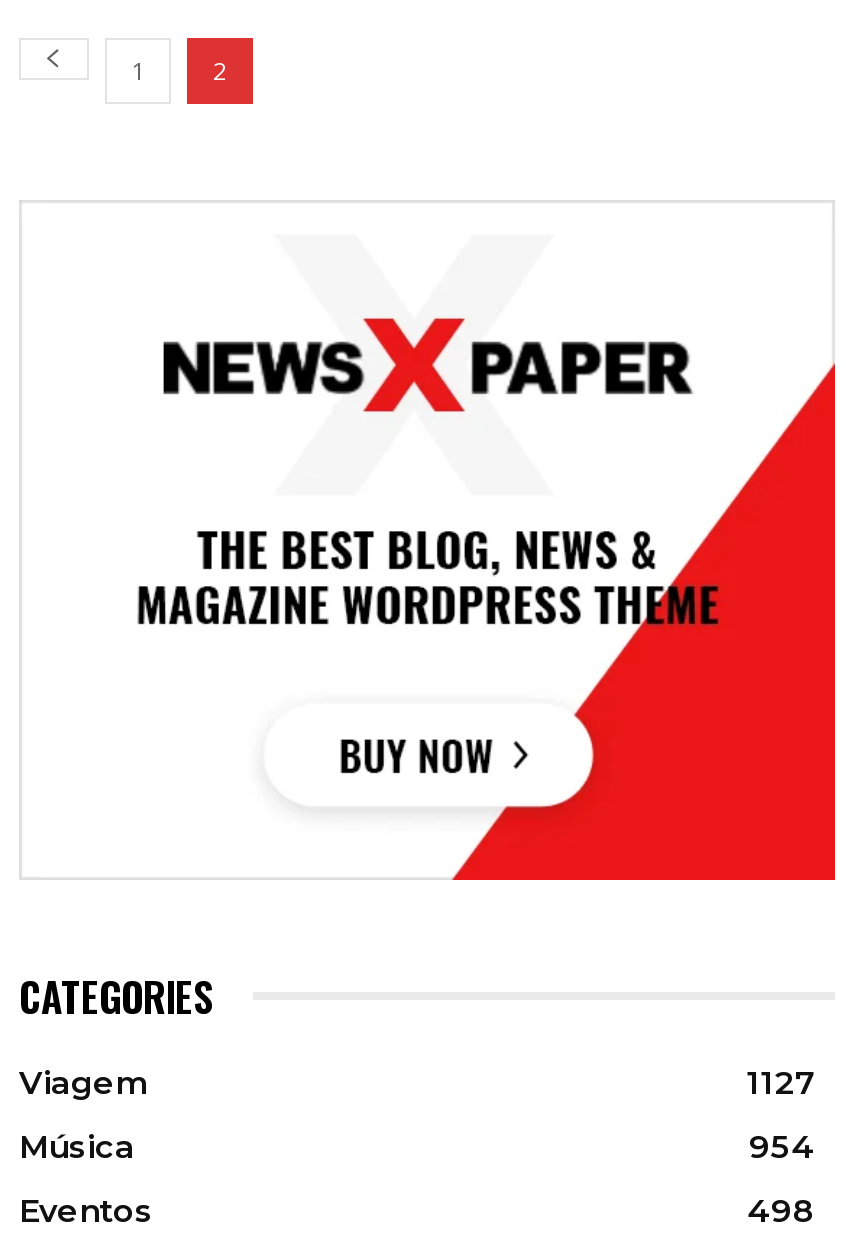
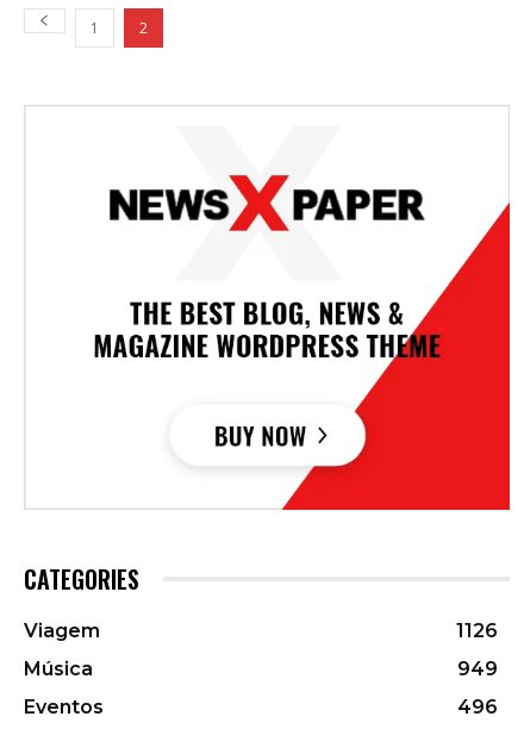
[747,1064,815,1102] 1127 -> [456,620,498,642] 1126
[749,1128,815,1166] 954 -> [457,658,498,680] 949
[747,1192,815,1230] 498 -> [457,696,498,718] 496

